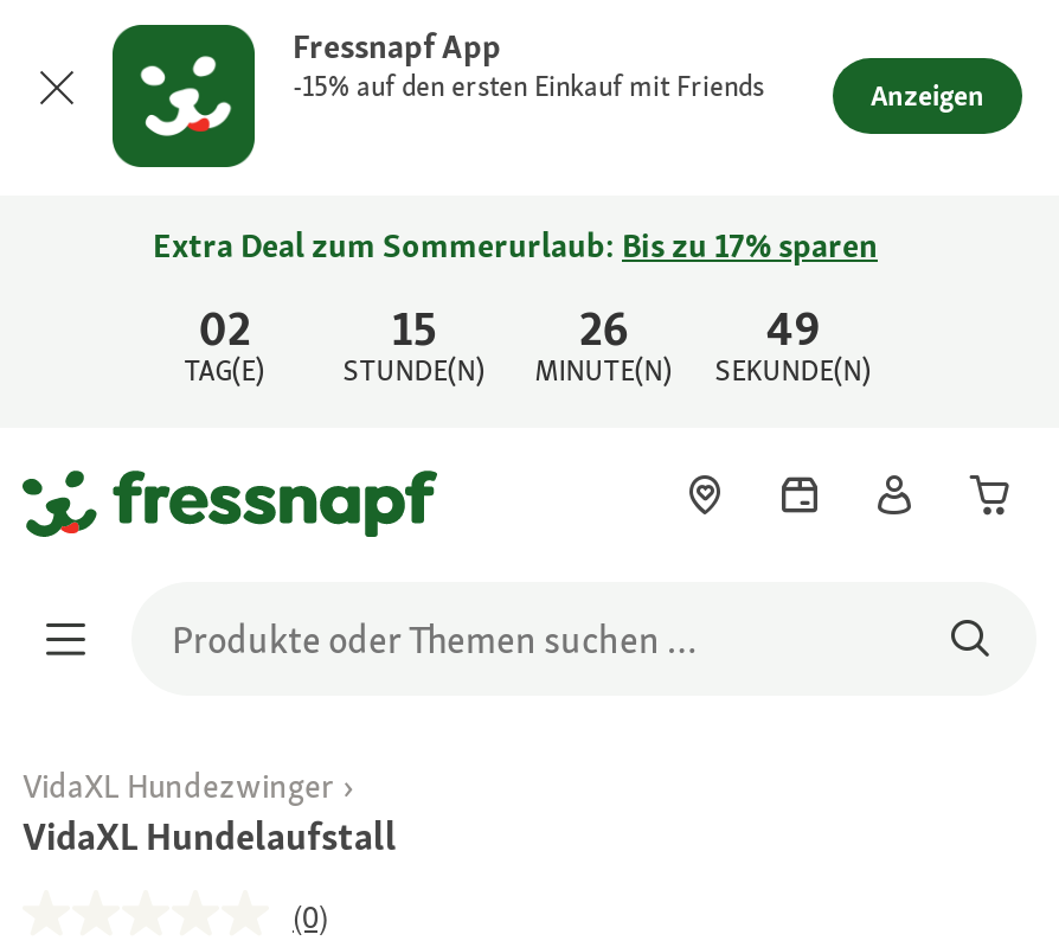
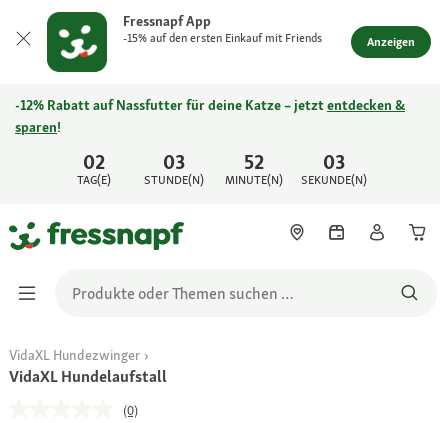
[153,224,878,267] Extra Deal zum Sommerurlaub: Bis zu 17% sparen -> [15,96,405,136] -12% Rabatt auf Nassfutter für deine Katze – jetzt entdecken & | sparen!
[392,297,437,359] 15 -> [163,149,185,175] 03
[579,297,629,359] 26 -> [244,149,264,175] 52
[766,297,820,359] 49 -> [323,149,345,175] 03

